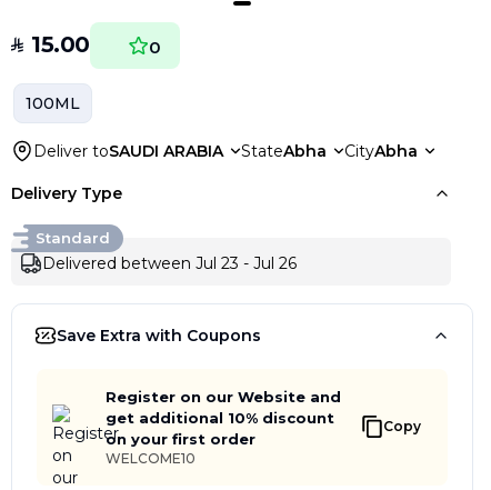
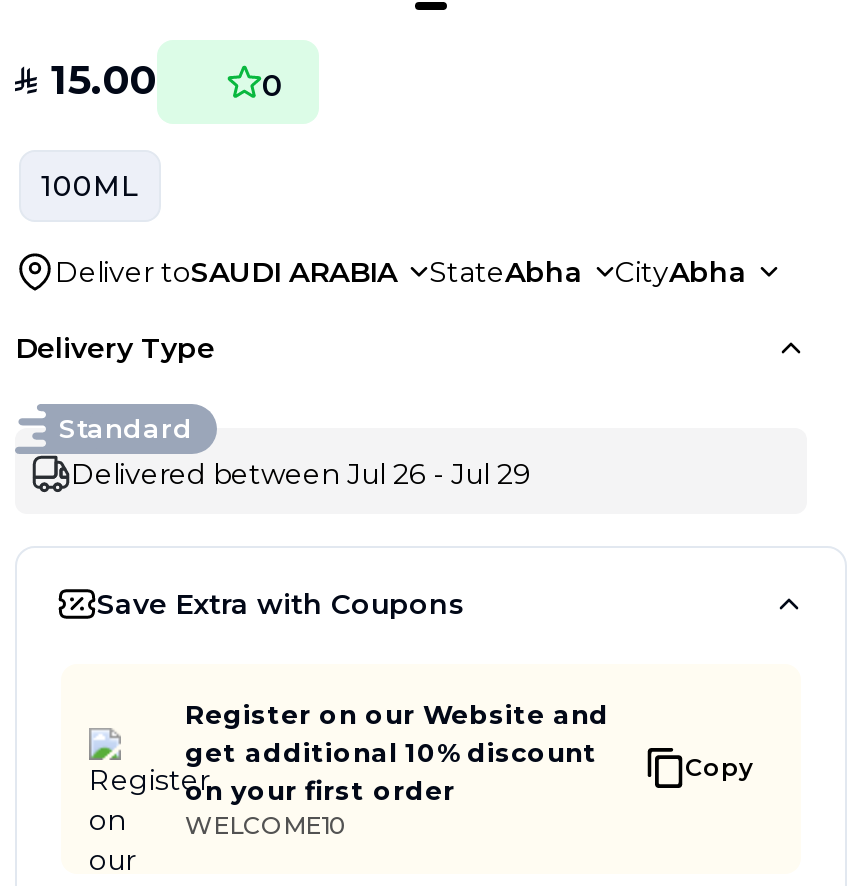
[42,253,297,273] Delivered between Jul 23 - Jul 26 -> [71,455,531,491] Delivered between Jul 26 - Jul 29

